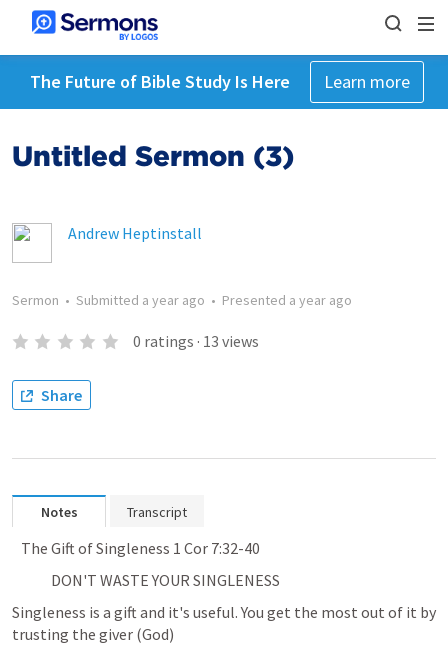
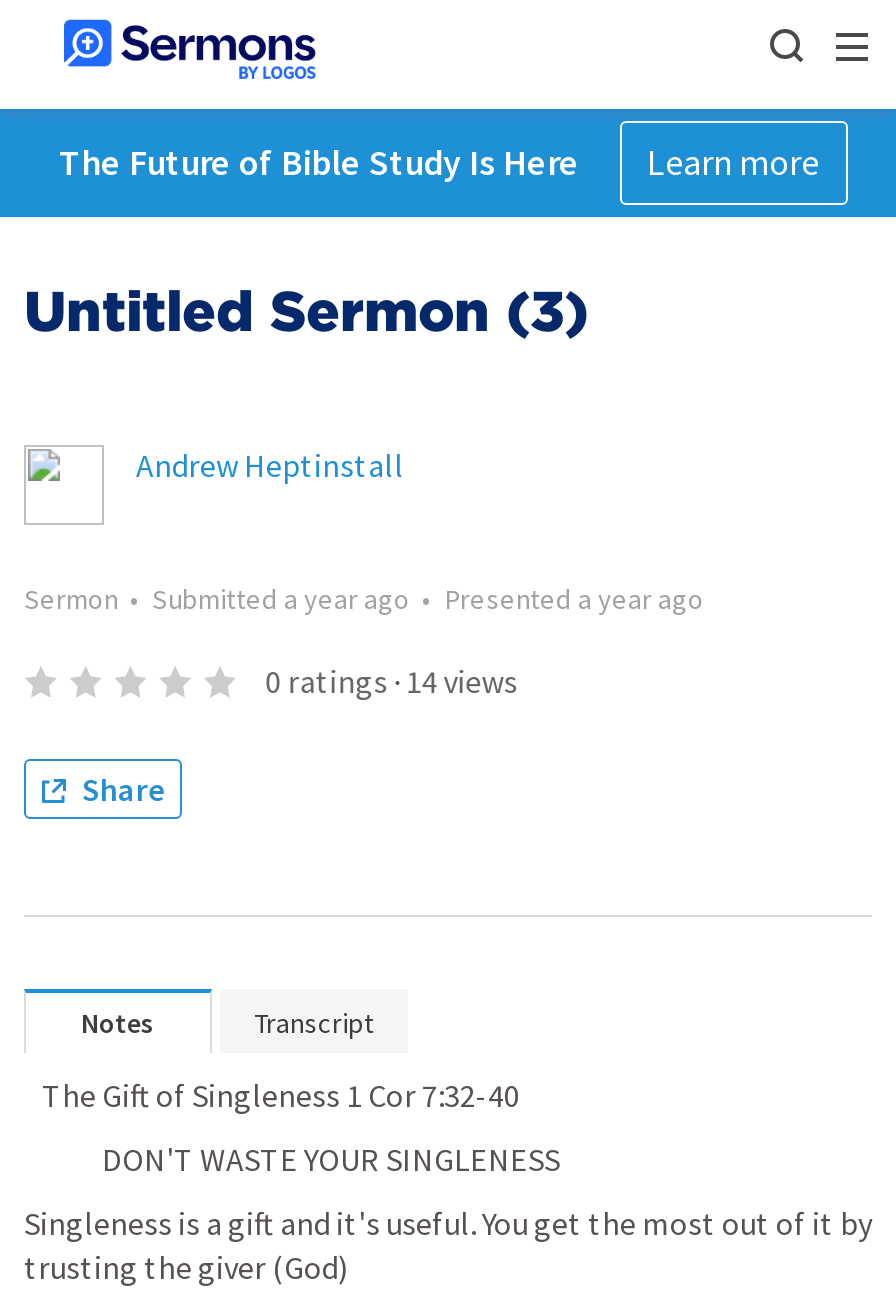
[133,331,259,351] 0 ratings · 13 views -> [265,661,517,701] 0 ratings · 14 views

